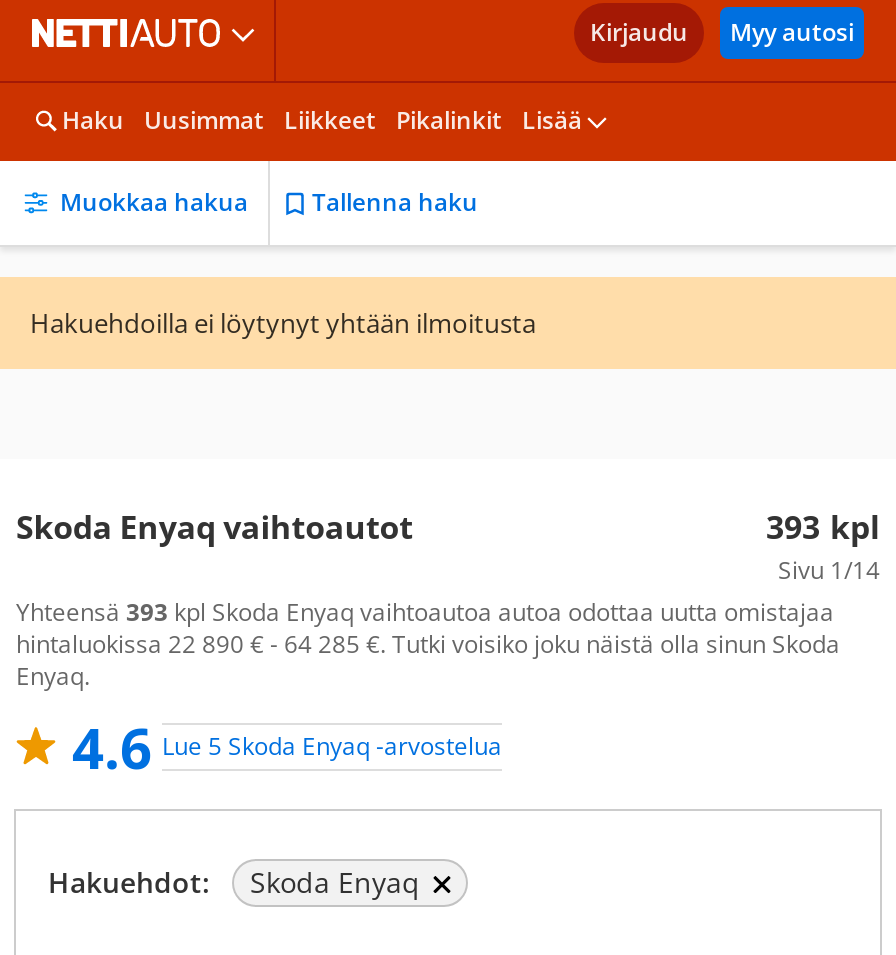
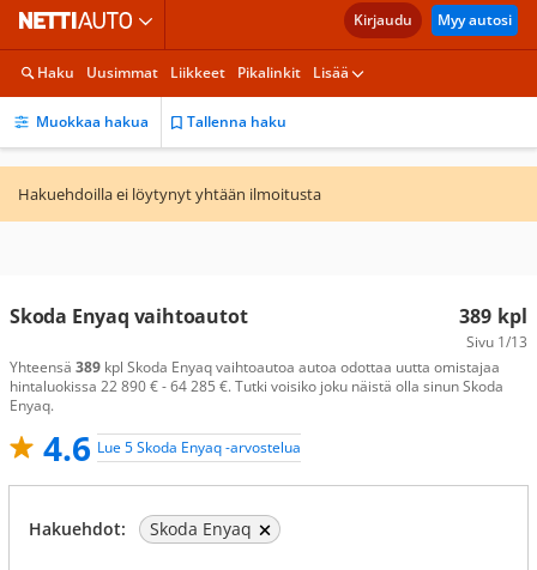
[766,505,880,549] 393 kpl -> [459,303,527,329] 389 kpl
[778,553,880,587] Sivu 1/14 -> [466,332,527,352] Sivu 1/13
[16,595,834,629] Yhteensä 393 kpl Skoda Enyaq vaihtoautoa autoa odottaa uutta omistajaa -> [10,357,500,377] Yhteensä 389 kpl Skoda Enyaq vaihtoautoa autoa odottaa uutta omistajaa

